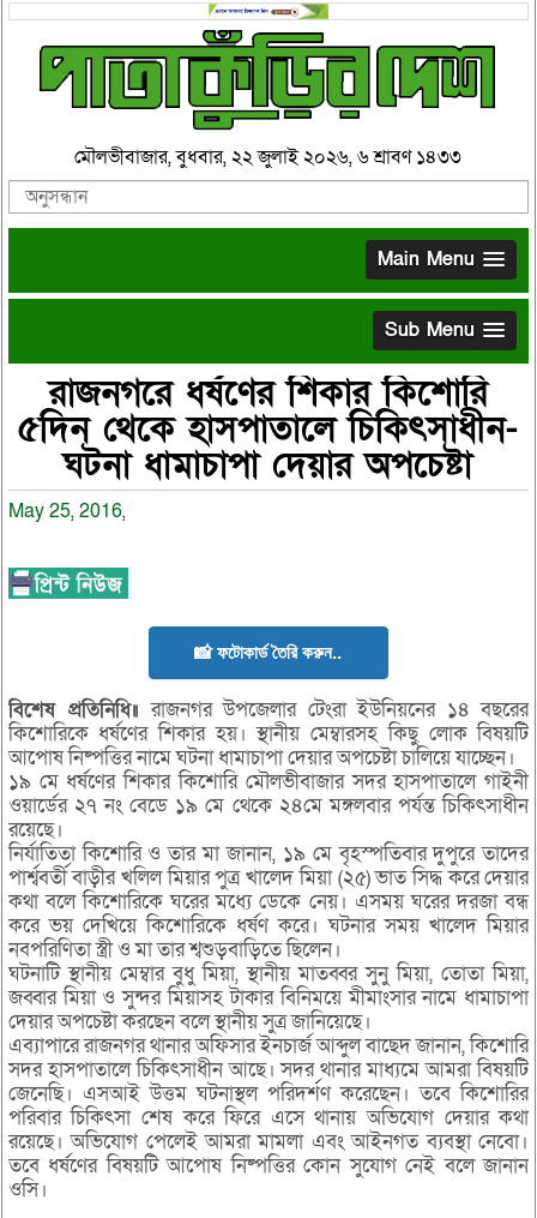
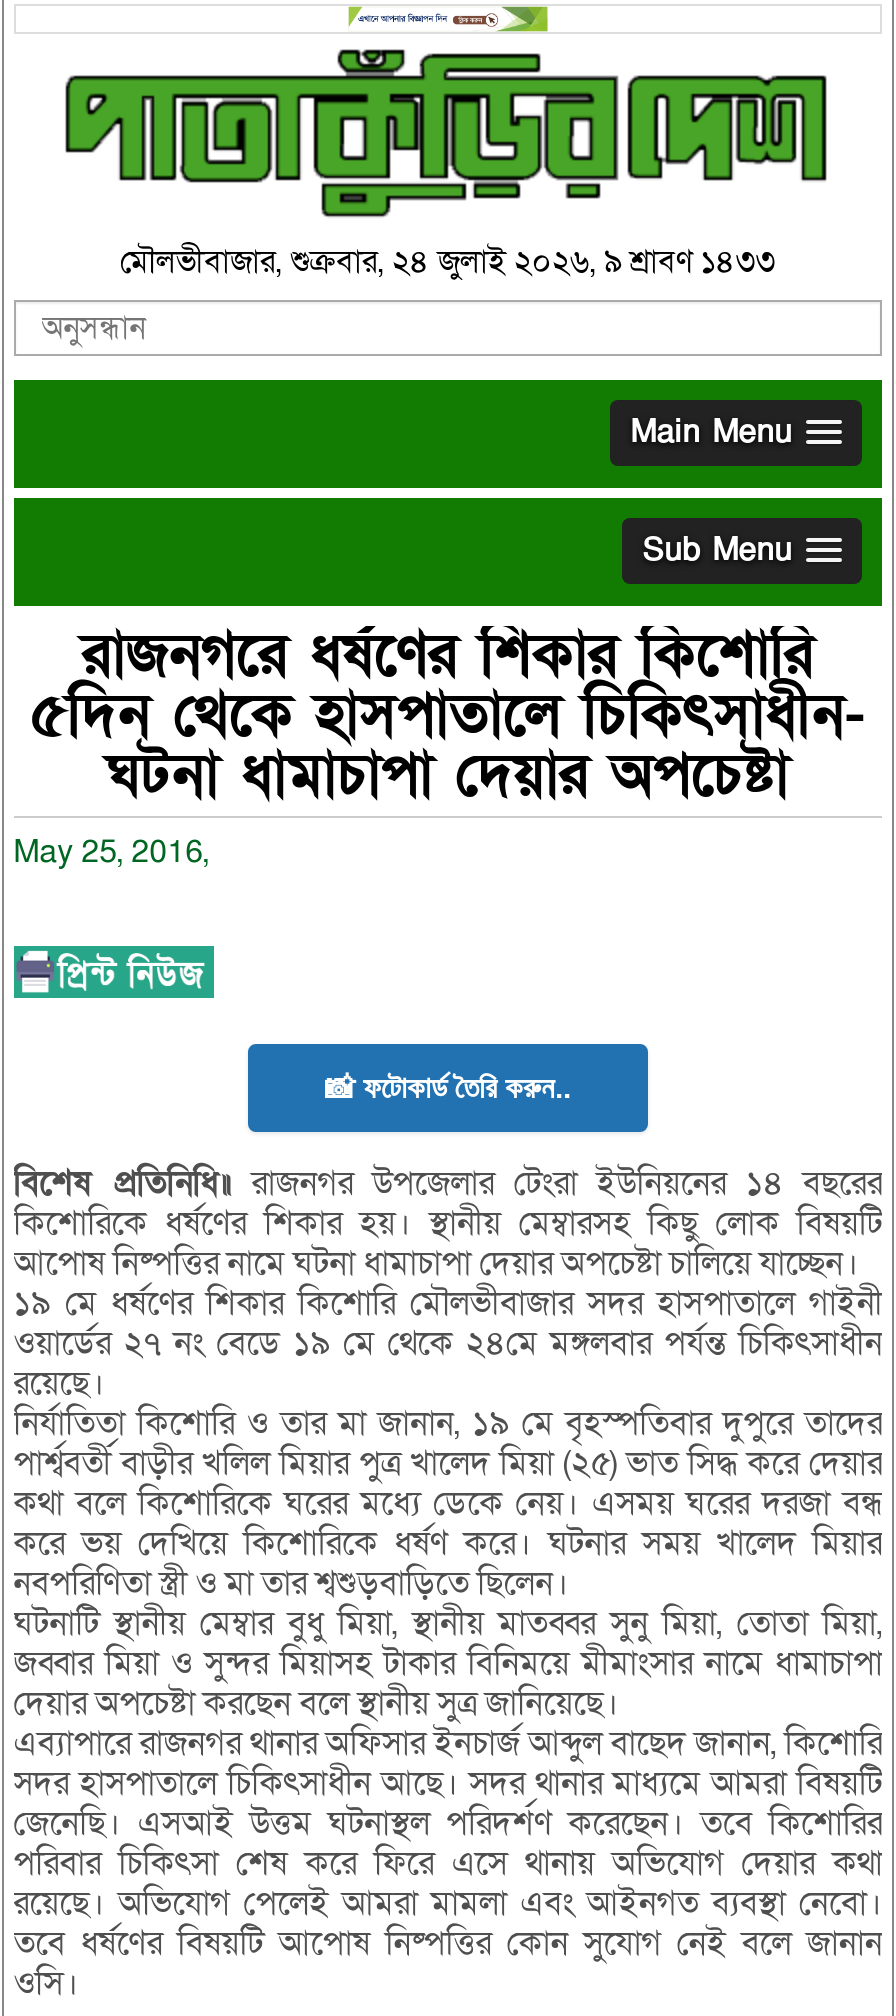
[75,143,462,170] মৌলভীবাজার, বুধবার, ২২ জুলাই ২০২৬, ৬ শ্রাবণ ১৪৩৩ -> [120,239,776,283] মৌলভীবাজার, শুক্রবার, ২৪ জুলাই ২০২৬, ৯ শ্রাবণ ১৪৩৩

